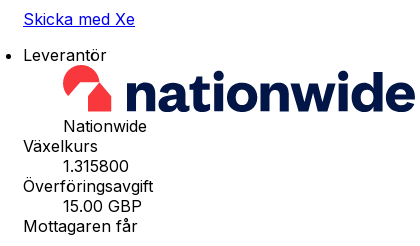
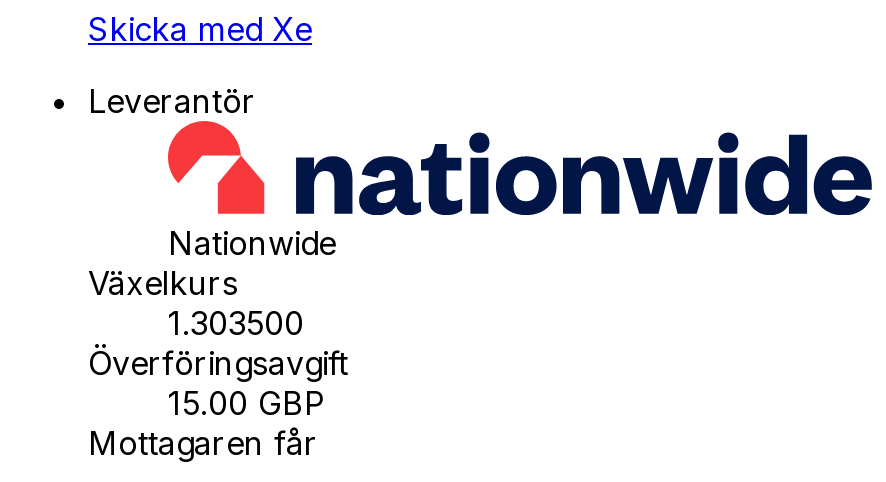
[63,156,129,176] 1.315800 -> [168,303,304,343] 1.303500

